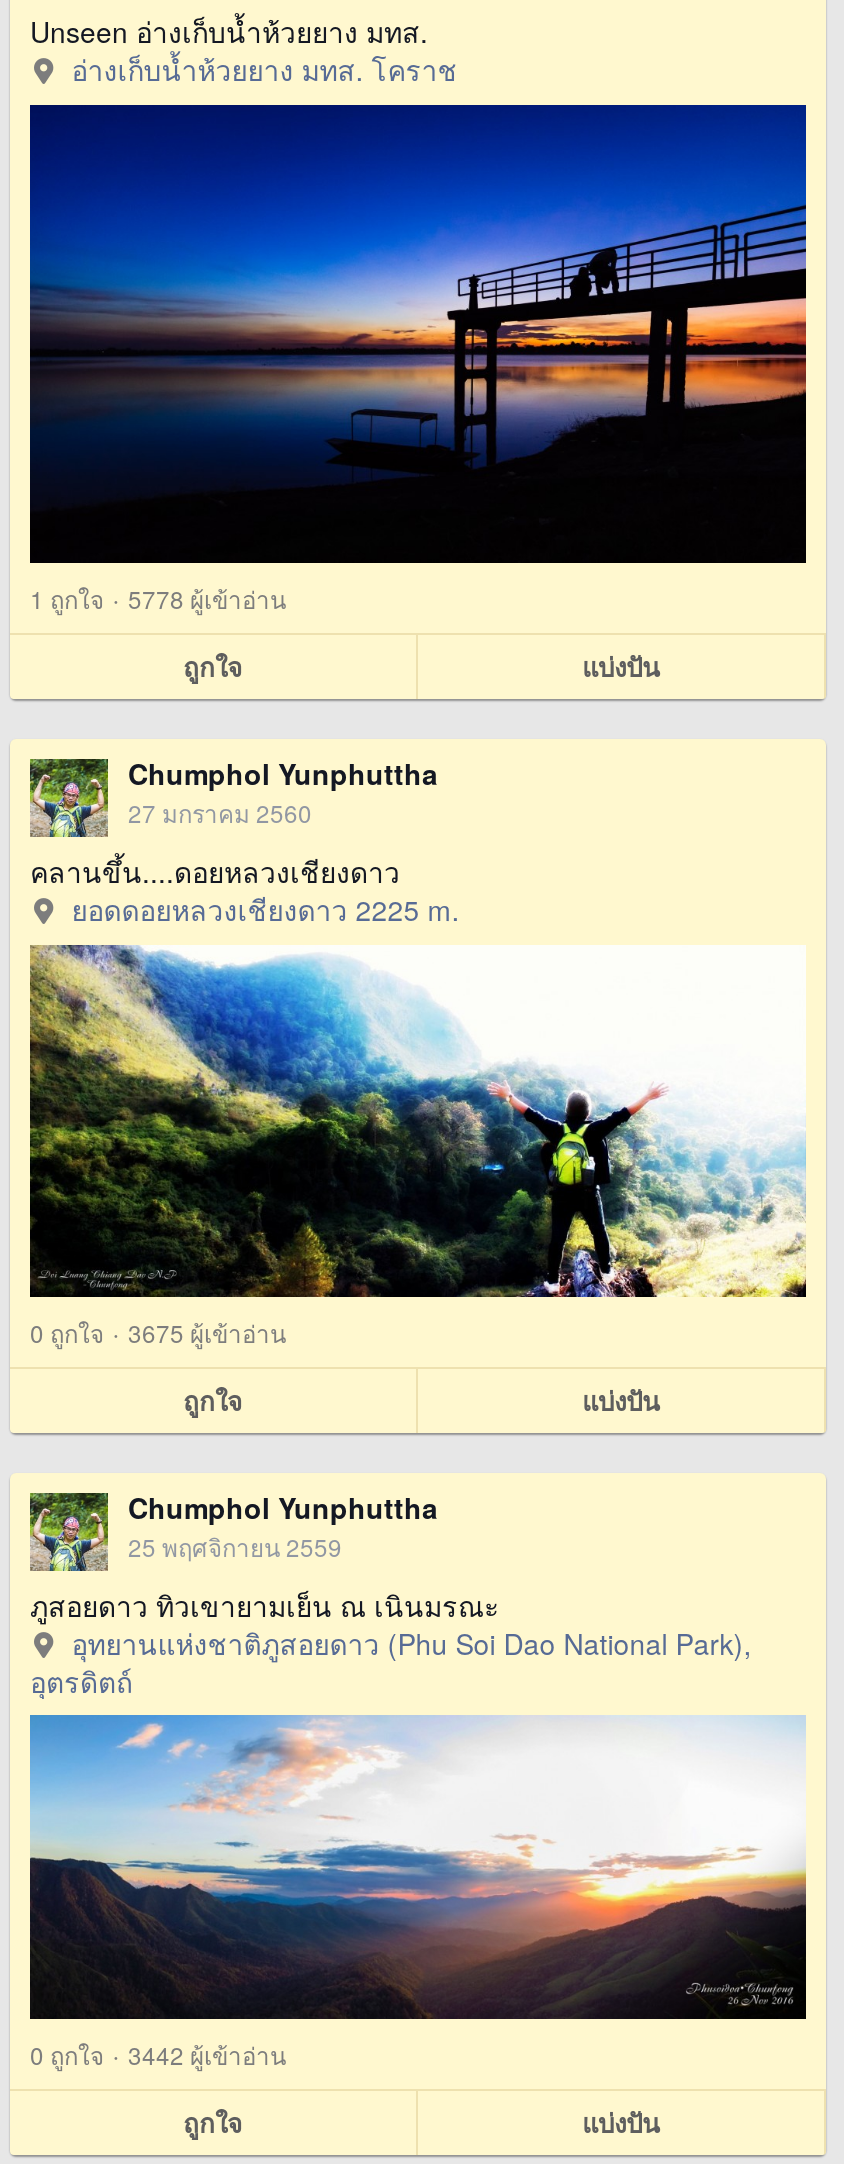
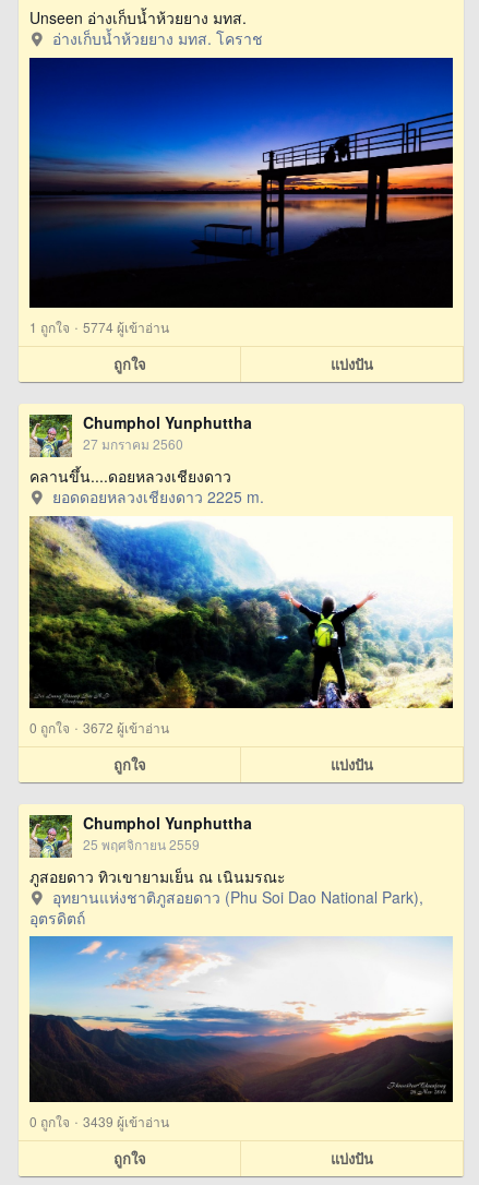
[30,576,286,616] 1ถูกใจ· 5778 ผู้เข้าอ่าน -> [29,315,169,337] 1ถูกใจ· 5774 ผู้เข้าอ่าน
[30,1311,286,1351] 0ถูกใจ· 3675 ผู้เข้าอ่าน -> [29,716,169,738] 0ถูกใจ· 3672 ผู้เข้าอ่าน
[30,2033,286,2073] 0ถูกใจ· 3442 ผู้เข้าอ่าน -> [29,1110,169,1132] 0ถูกใจ· 3439 ผู้เข้าอ่าน

